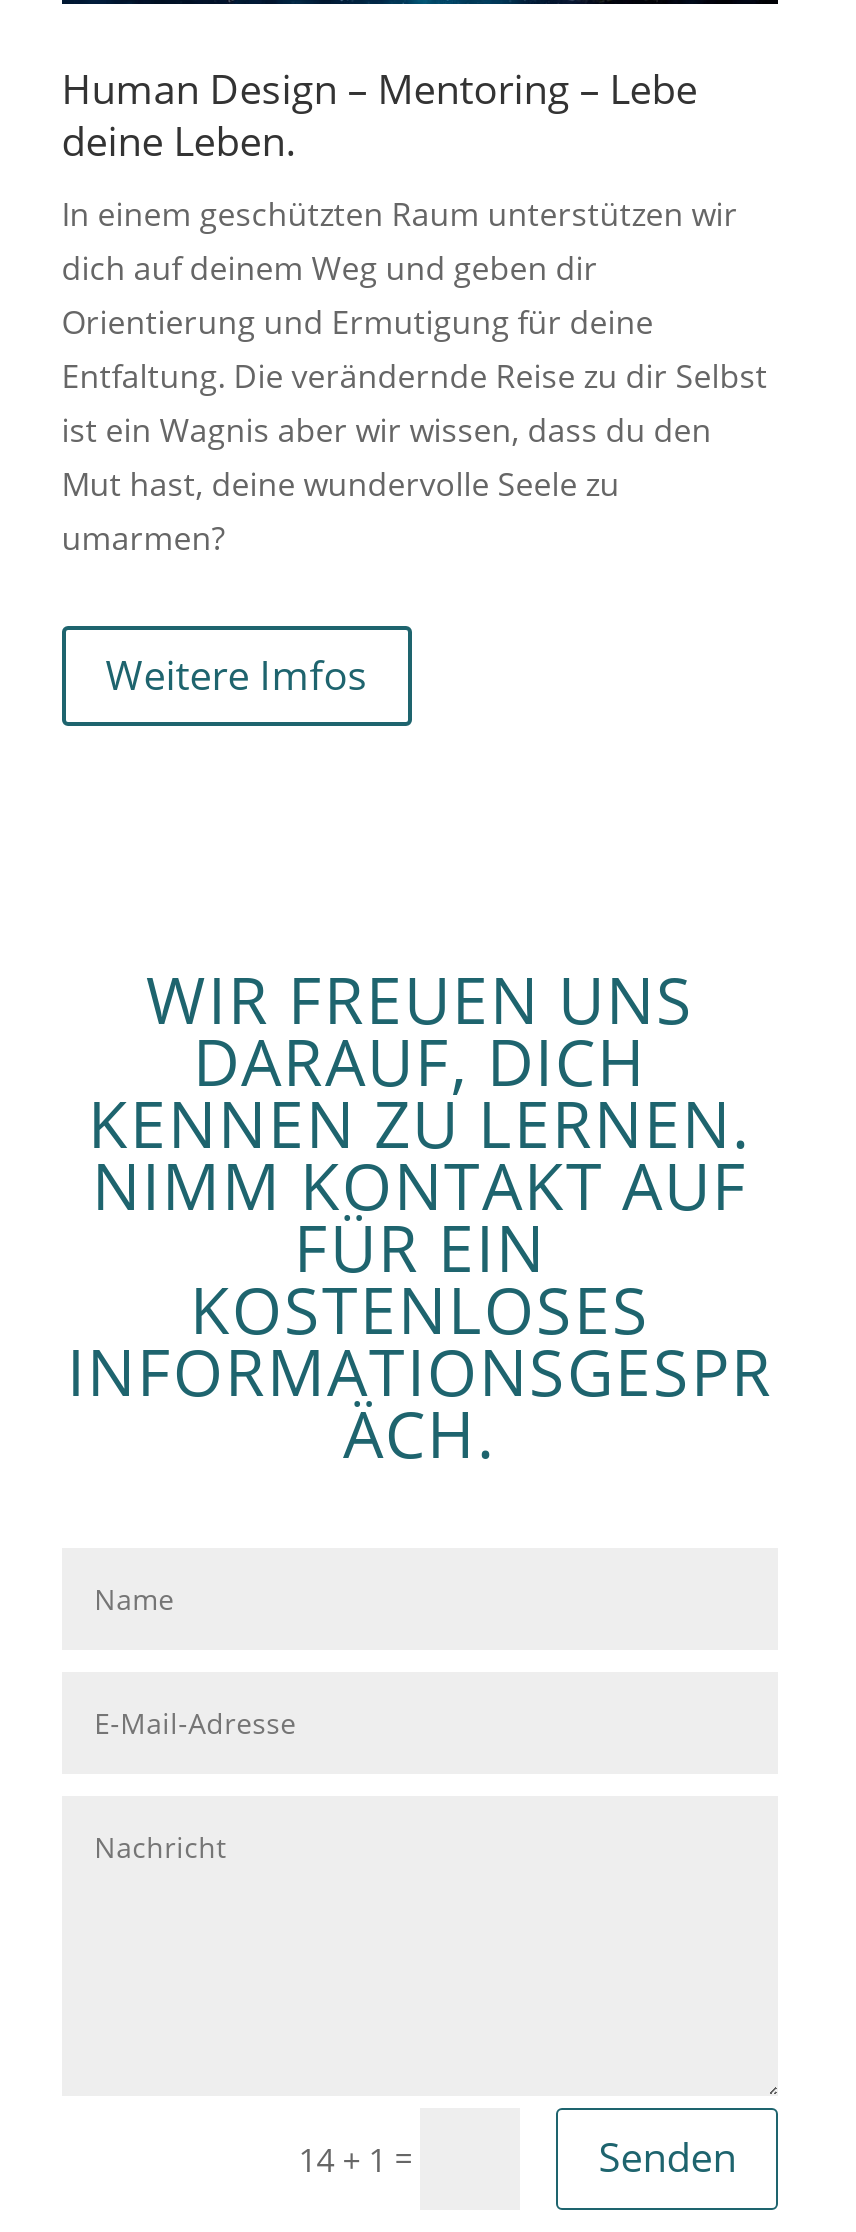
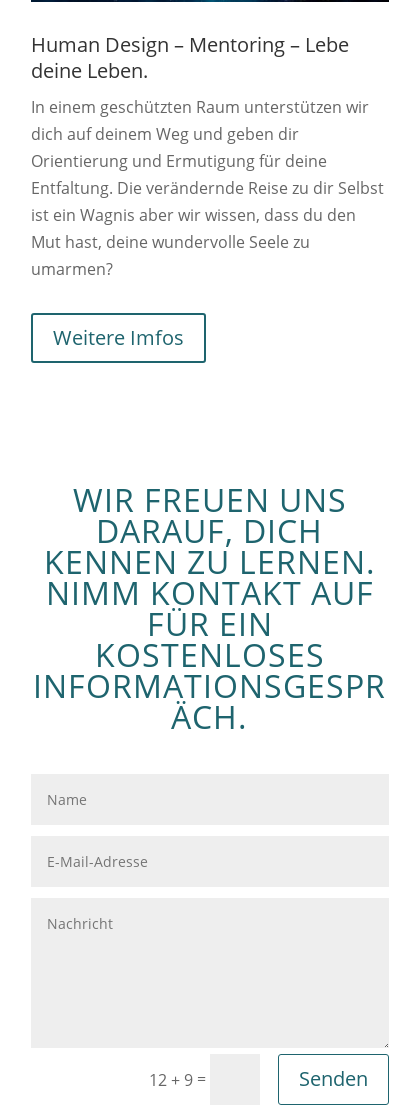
[298,2135,420,2182] 14 + 1 = -> [149,1068,210,1091] 12 + 9 =

